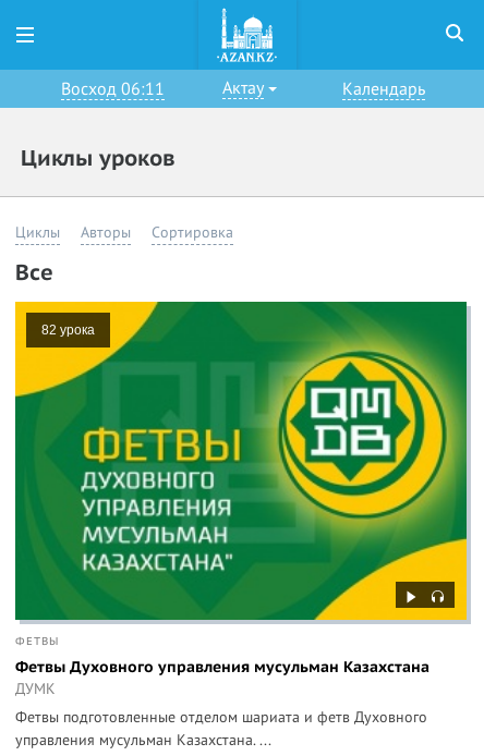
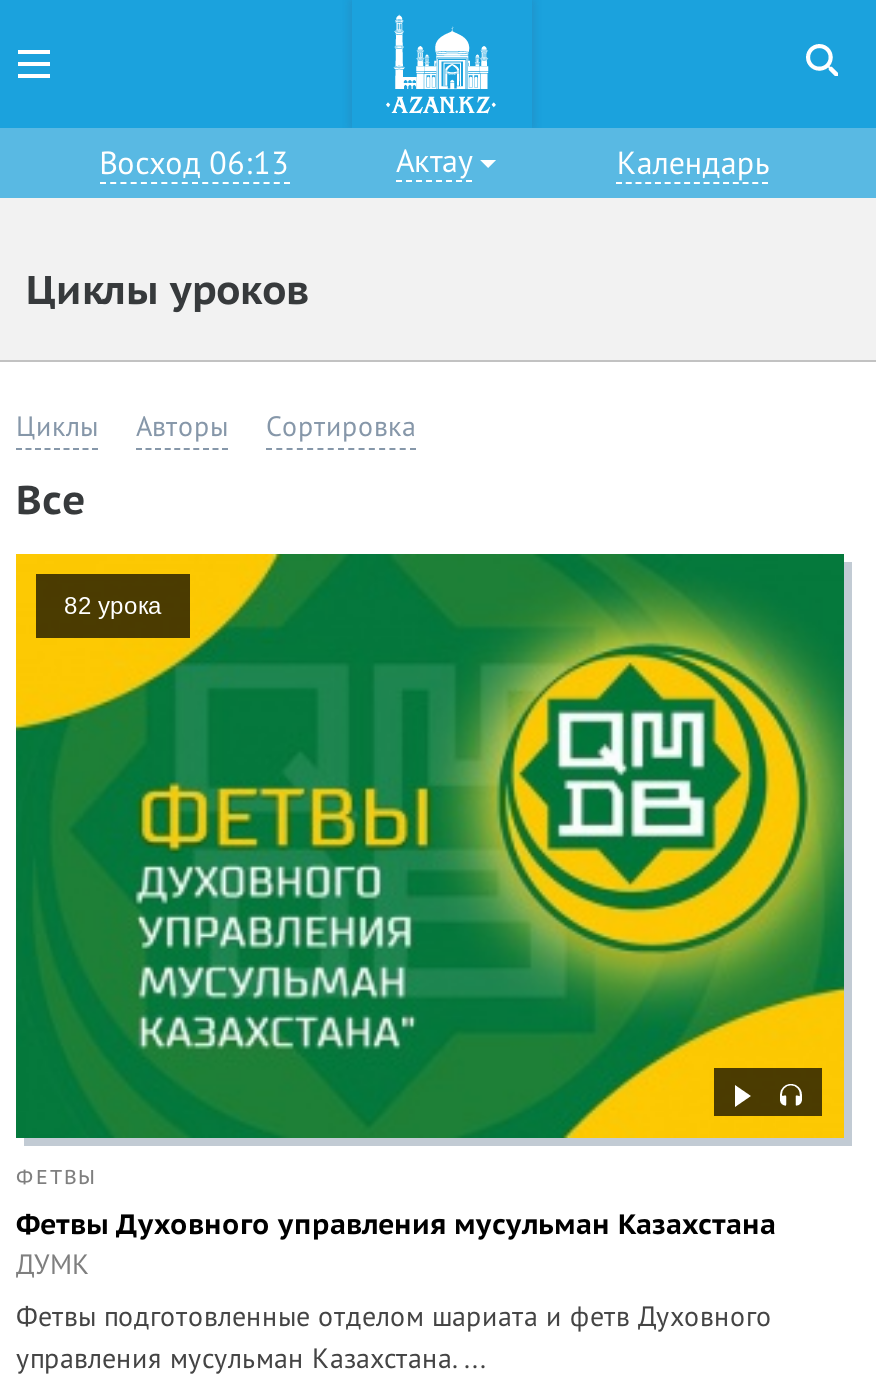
[61,80,164,99] Восход 06:11 -> [99,146,289,182] Восход 06:13

